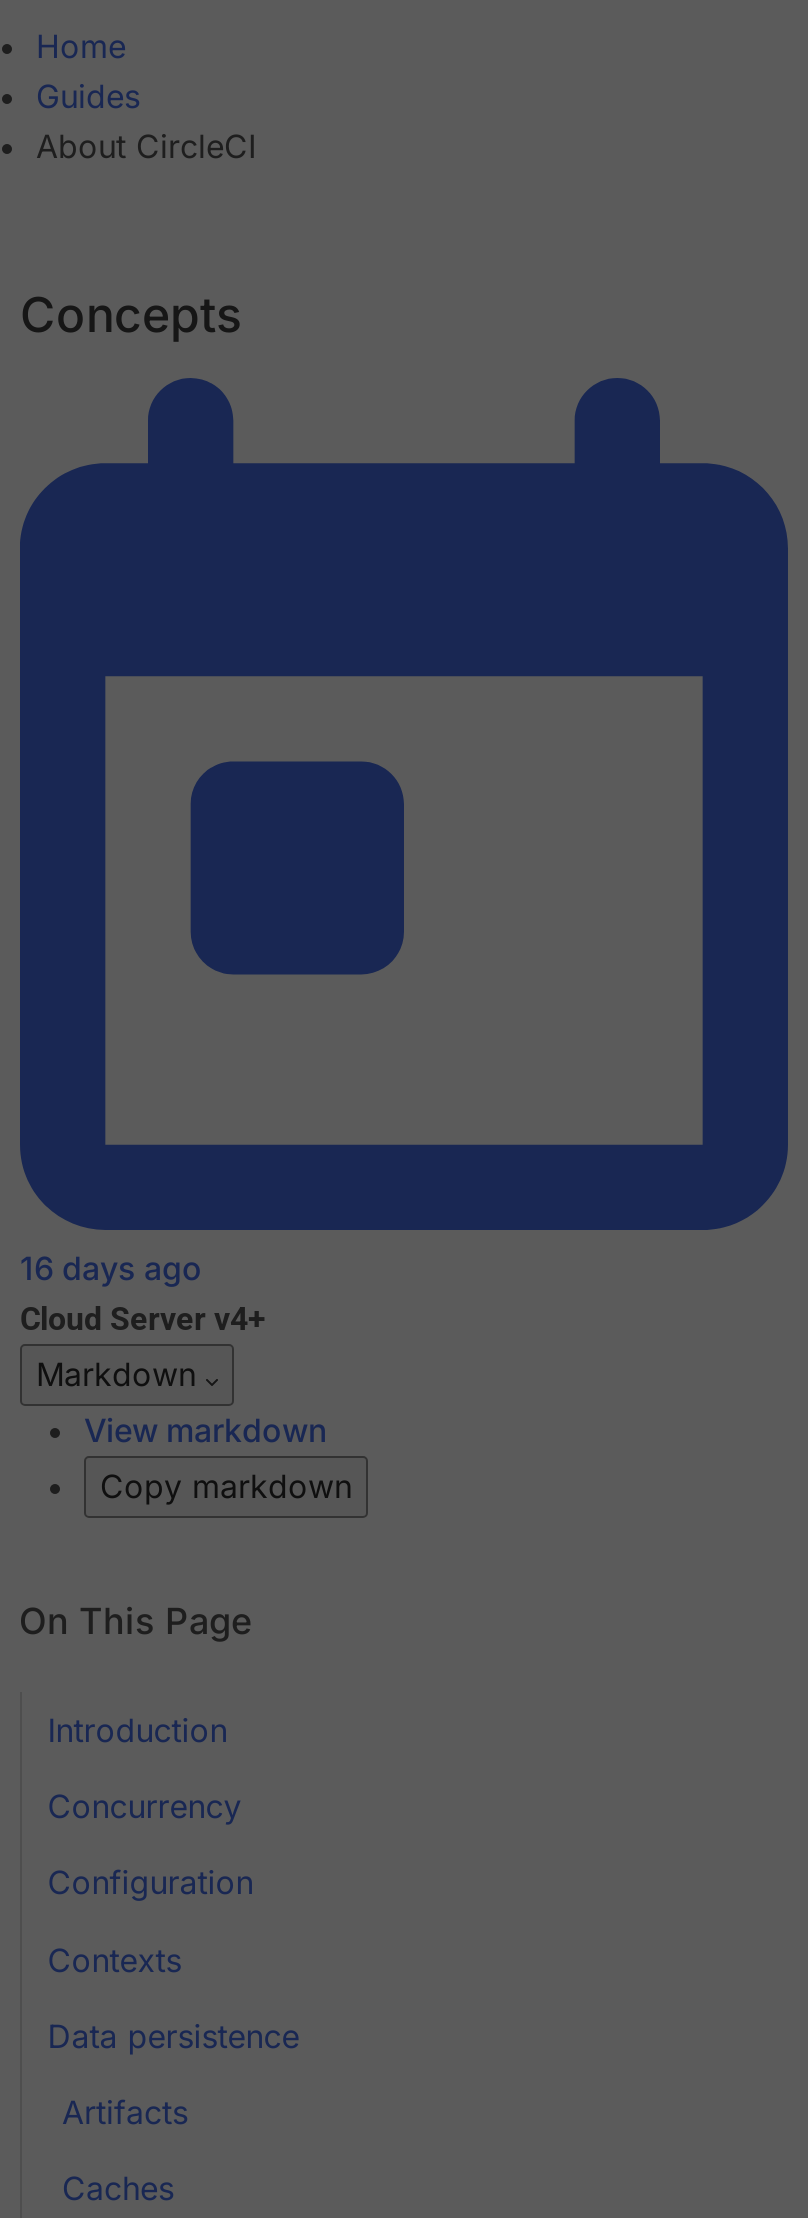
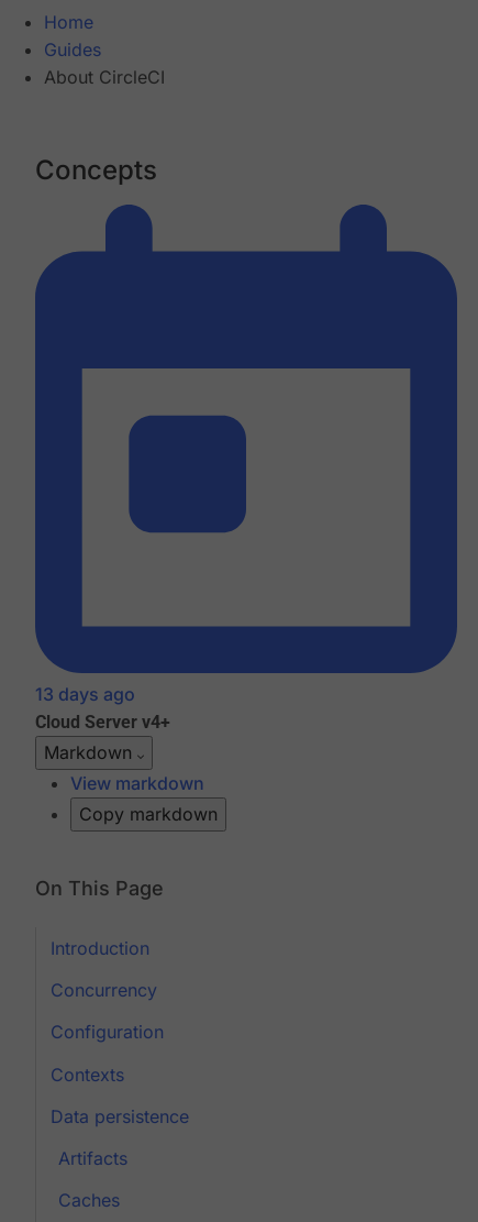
[20,1249,202,1289] 16 days ago -> [35,684,135,706] 13 days ago

